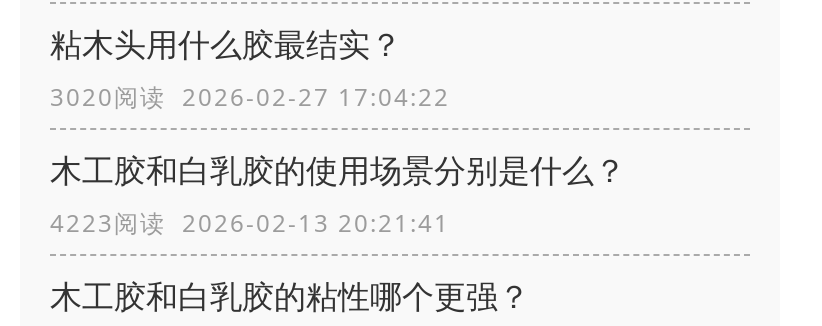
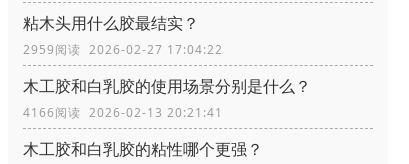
[50,80,450,114] 3020阅读 2026-02-27 17:04:22 -> [23,41,223,58] 2959阅读 2026-02-27 17:04:22
[50,206,450,240] 4223阅读 2026-02-13 20:21:41 -> [23,104,223,121] 4166阅读 2026-02-13 20:21:41

